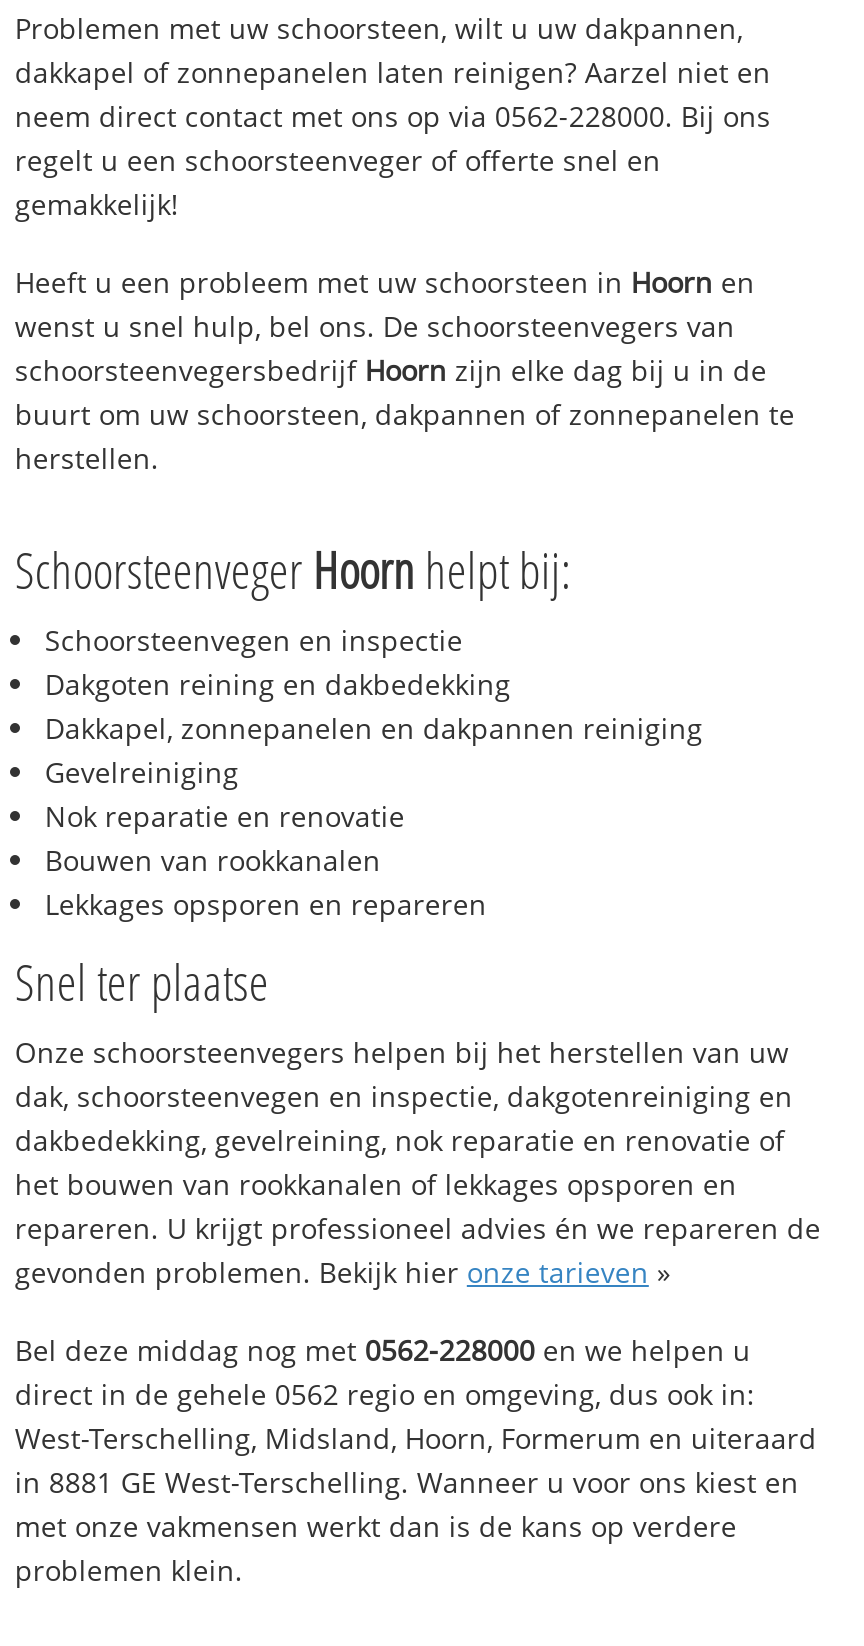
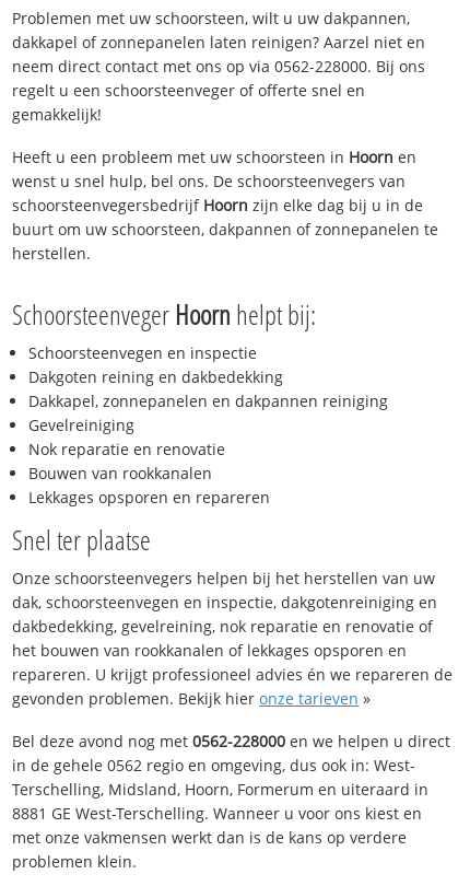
[15,1330,817,1500] Bel deze middag nog met 0562-228000 en we helpen u | direct in de gehele 0562 regio en omgeving, dus ook in: | West-Terschelling, Midsland, Hoorn, Formerum en uiteraard | in 8881 GE West-Terschelling. Wanneer u voor ons kiest en -> [12,730,451,823] Bel deze avond nog met 0562-228000 en we helpen u direct | in de gehele 0562 regio en omgeving, dus ook in: West- | Terschelling, Midsland, Hoorn, Formerum en uiteraard in | 8881 GE West-Terschelling. Wanneer u voor ons kiest en

